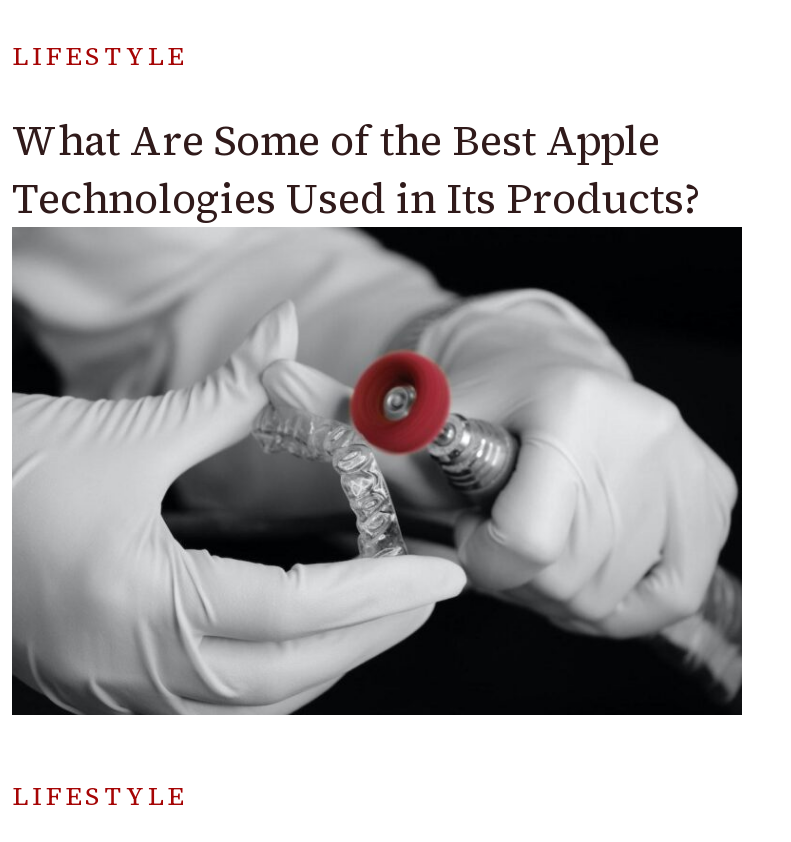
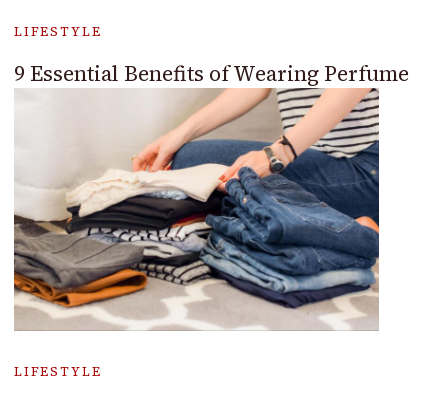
[12,112,702,228] What Are Some of the Best Apple | Technologies Used in Its Products? -> [14,59,409,88] 9 Essential Benefits of Wearing Perfume
[10,242,744,718] [image] -> [14,95,380,332] [image]

